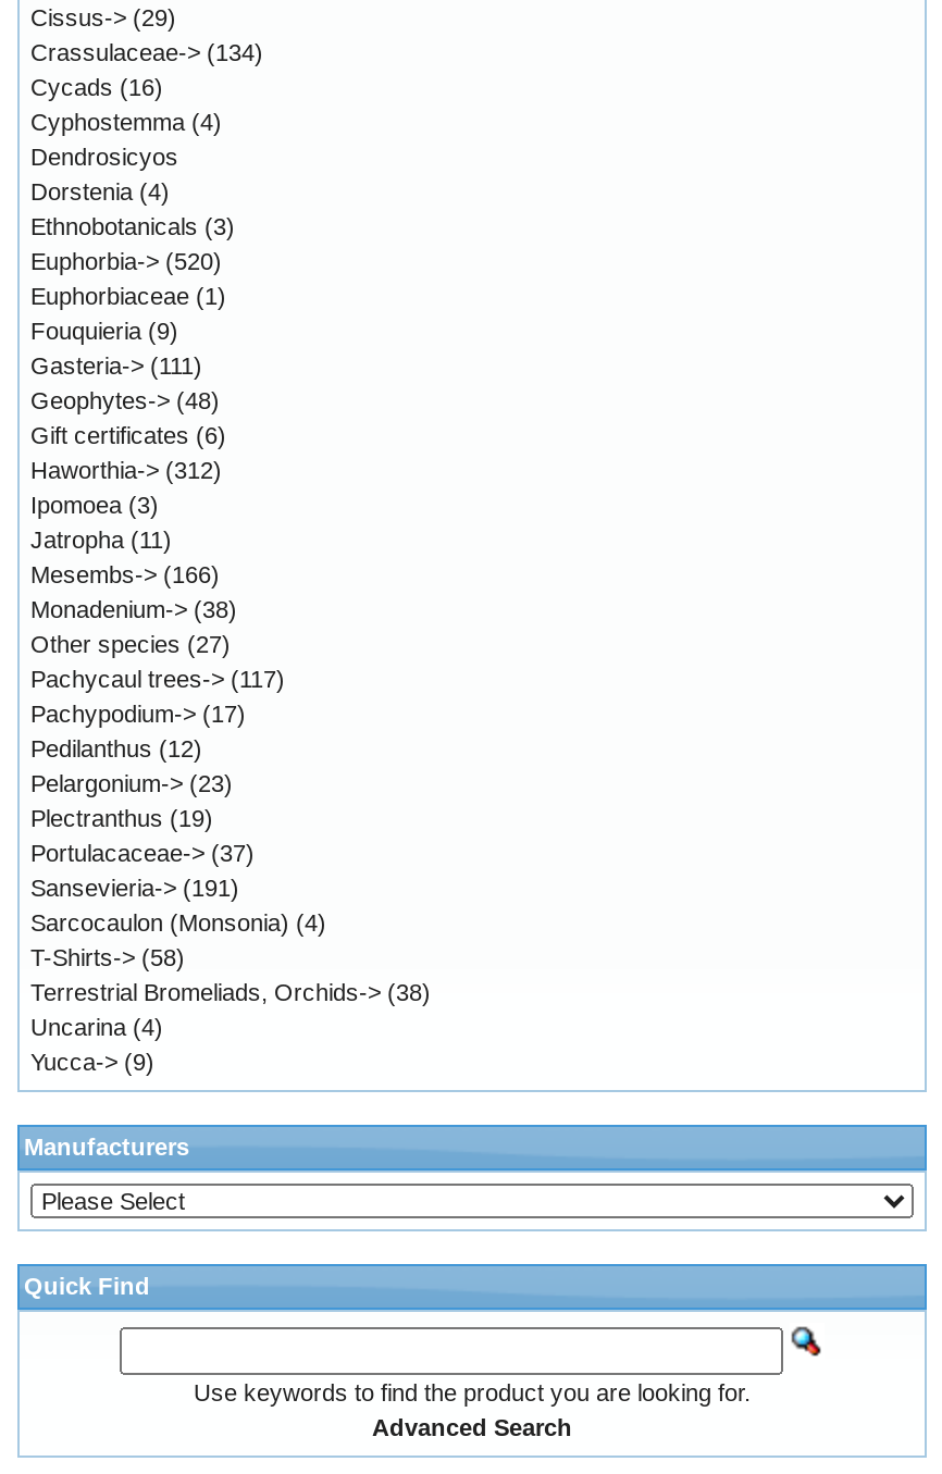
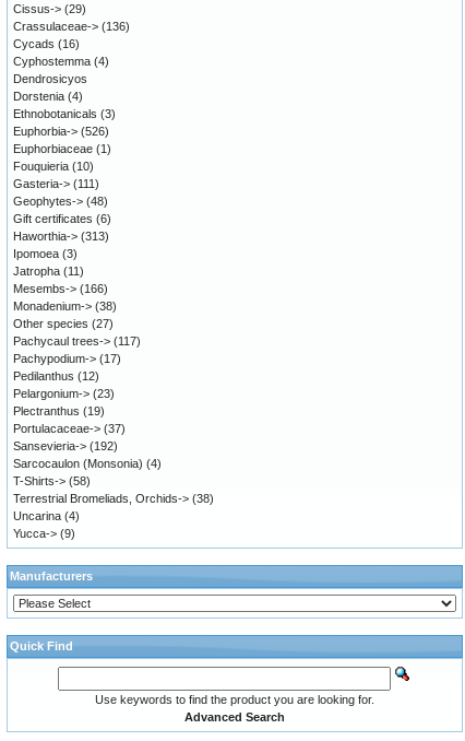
[30,39,263,65] Crassulaceae-> (134) -> [13,19,130,33] Crassulaceae-> (136)
[30,248,222,274] Euphorbia-> (520) -> [13,124,109,137] Euphorbia-> (526)
[30,317,178,343] Fouquieria (9) -> [13,159,94,172] Fouquieria (10)
[30,456,222,483] Haworthia-> (312) -> [13,229,109,242] Haworthia-> (313)
[30,874,239,900] Sansevieria-> (191) -> [13,439,118,452] Sansevieria-> (192)

